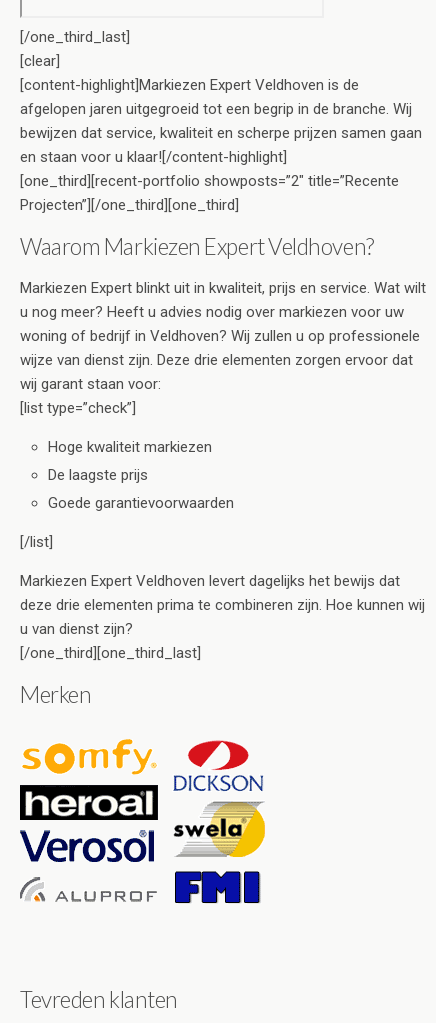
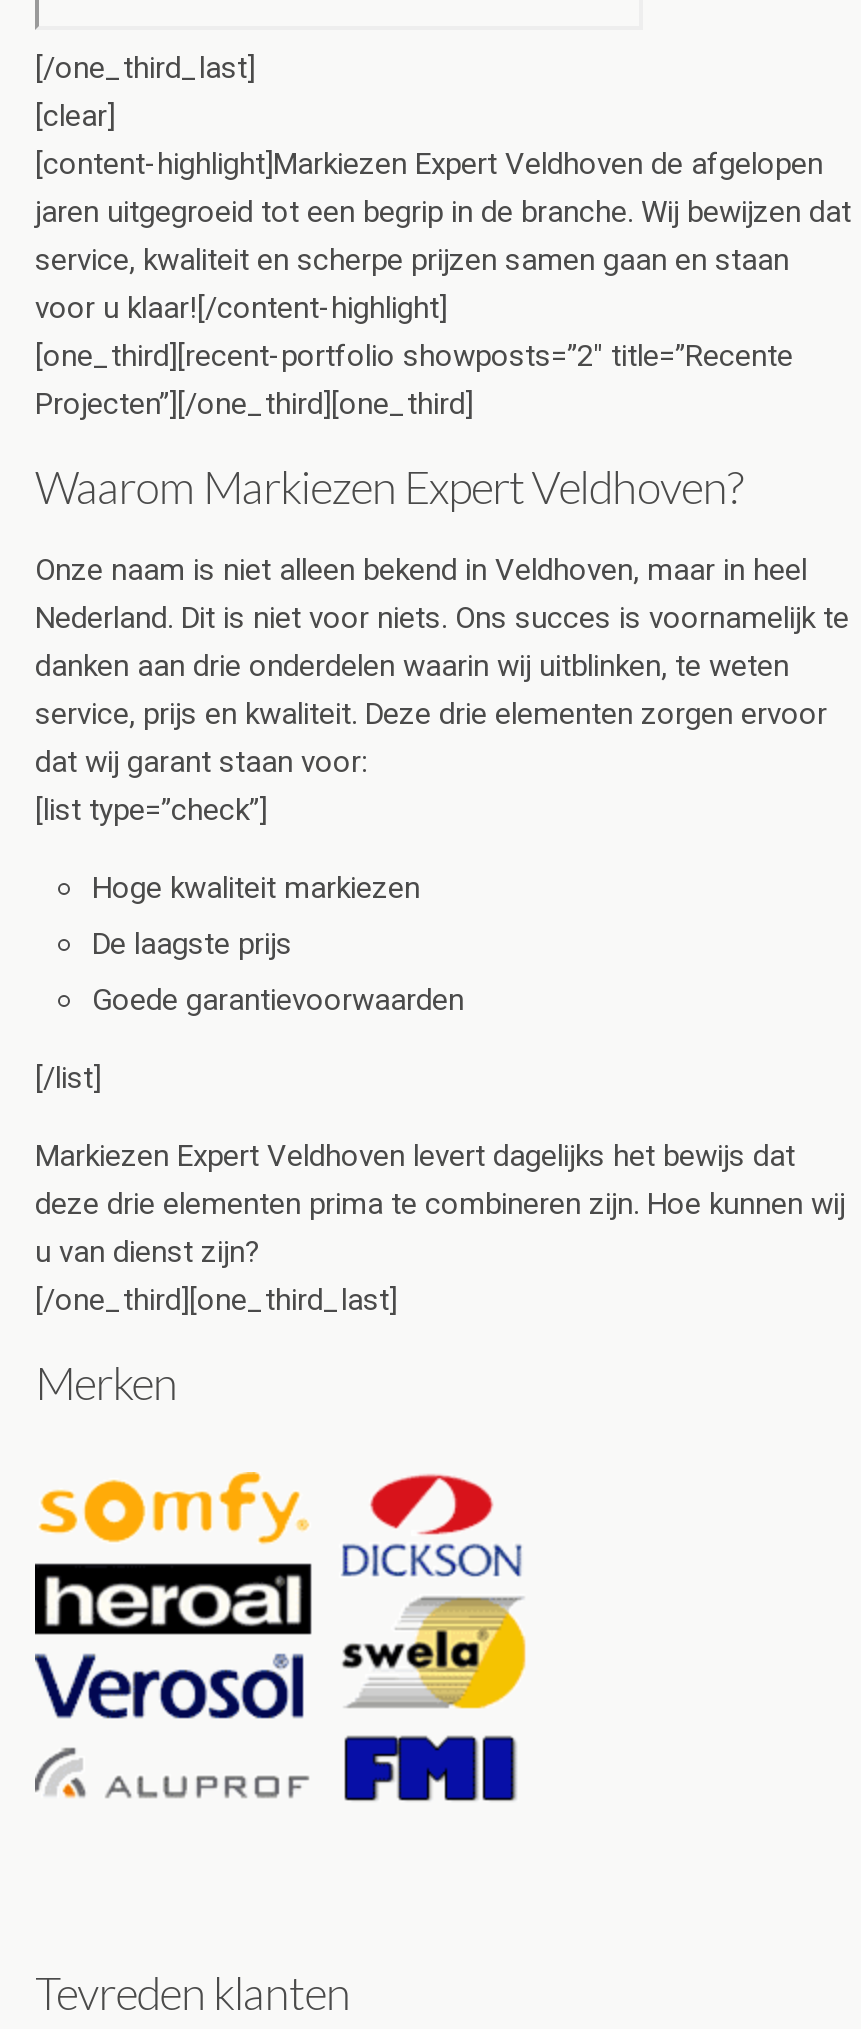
[20,76,422,166] [content-highlight]Markiezen Expert Veldhoven is de | afgelopen jaren uitgegroeid tot een begrip in de branche. Wij | bewijzen dat service, kwaliteit en scherpe prijzen samen gaan | en staan voor u klaar![/content-highlight] -> [35,146,851,326] [content-highlight]Markiezen Expert Veldhoven de afgelopen | jaren uitgegroeid tot een begrip in de branche. Wij bewijzen dat | service, kwaliteit en scherpe prijzen samen gaan en staan | voor u klaar![/content-highlight]
[20,279,426,393] Markiezen Expert blinkt uit in kwaliteit, prijs en service. Wat wilt | u nog meer? Heeft u advies nodig over markiezen voor uw | woning of bedrijf in Veldhoven? Wij zullen u op professionele | wijze van dienst zijn. Deze drie elementen zorgen ervoor dat | wij garant staan voor: -> [35,552,849,780] Onze naam is niet alleen bekend in Veldhoven, maar in heel | Nederland. Dit is niet voor niets. Ons succes is voornamelijk te | danken aan drie onderdelen waarin wij uitblinken, te weten | service, prijs en kwaliteit. Deze drie elementen zorgen ervoor | dat wij garant staan voor:

